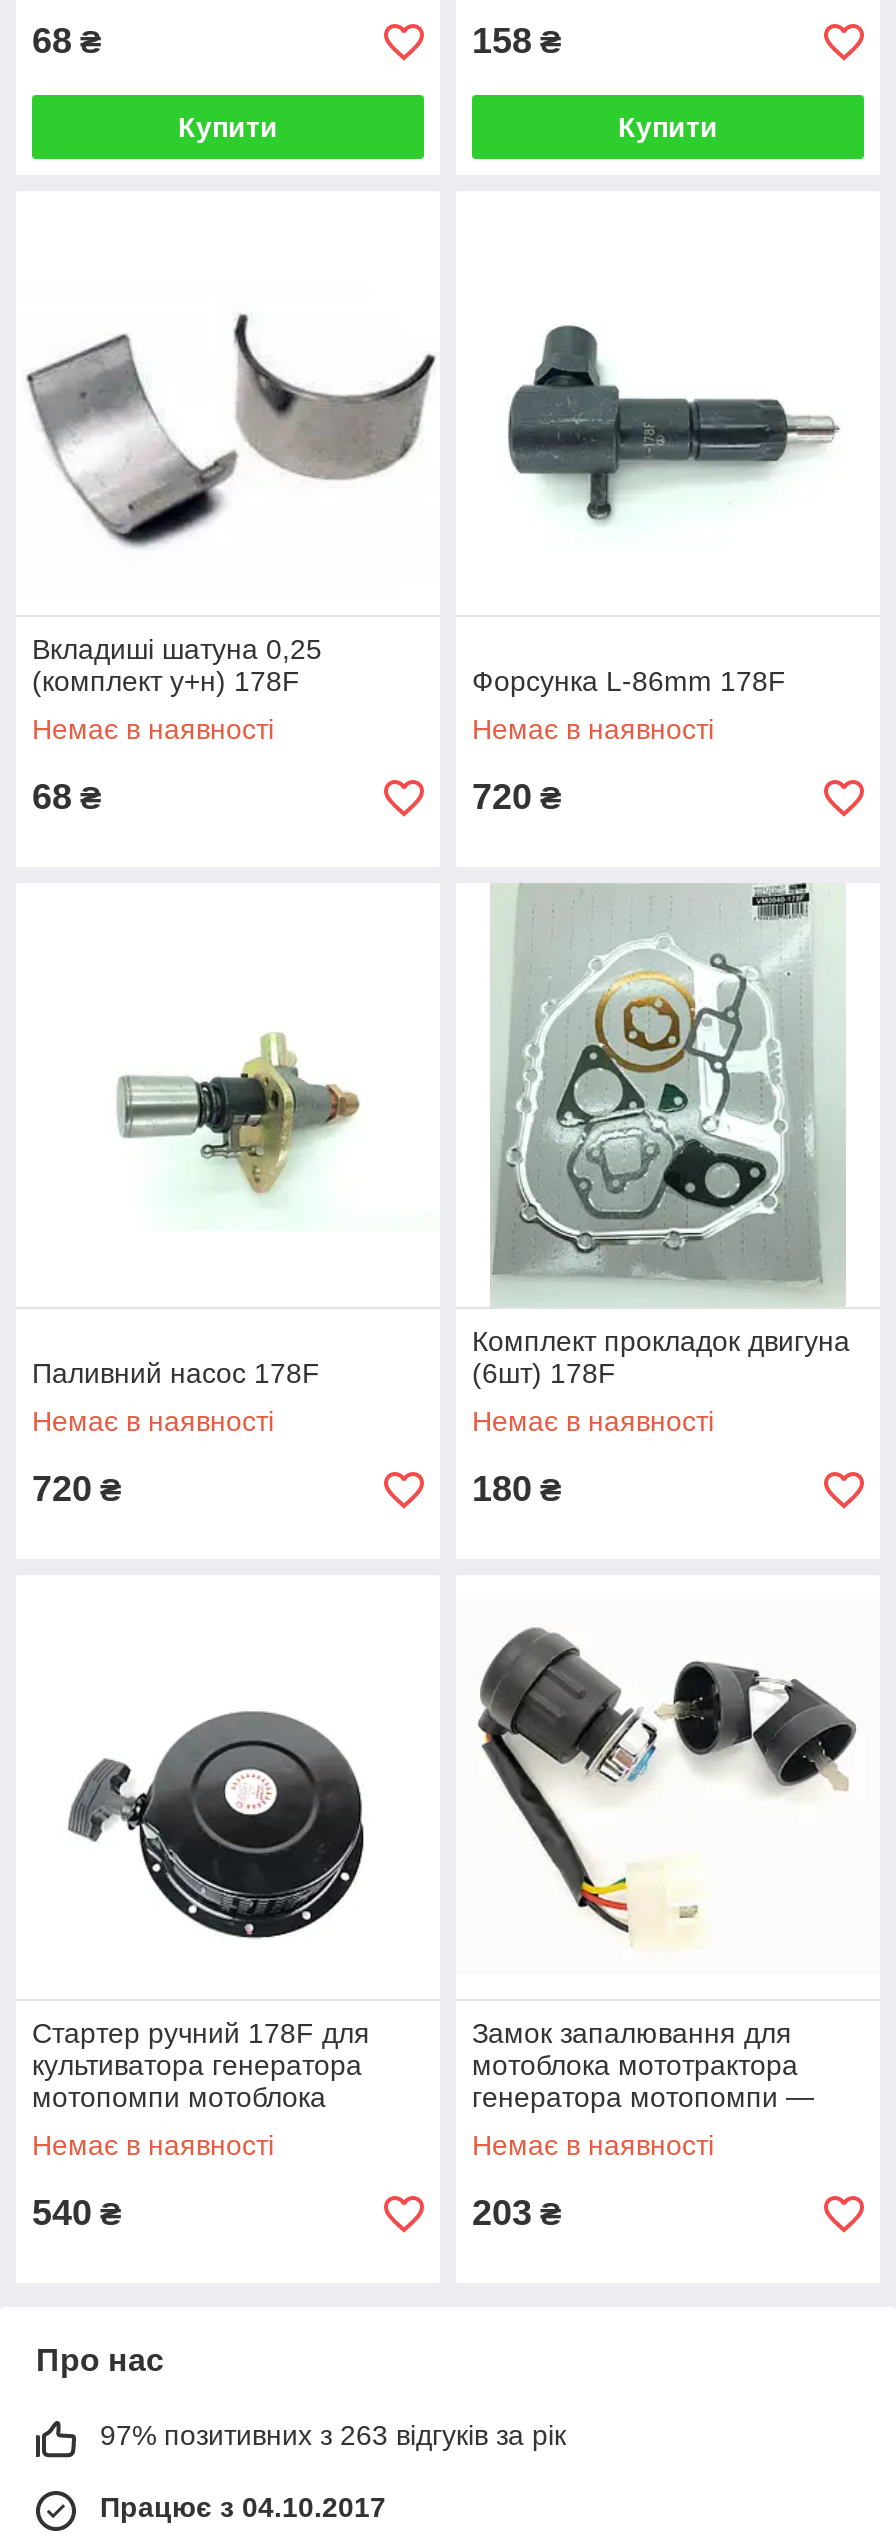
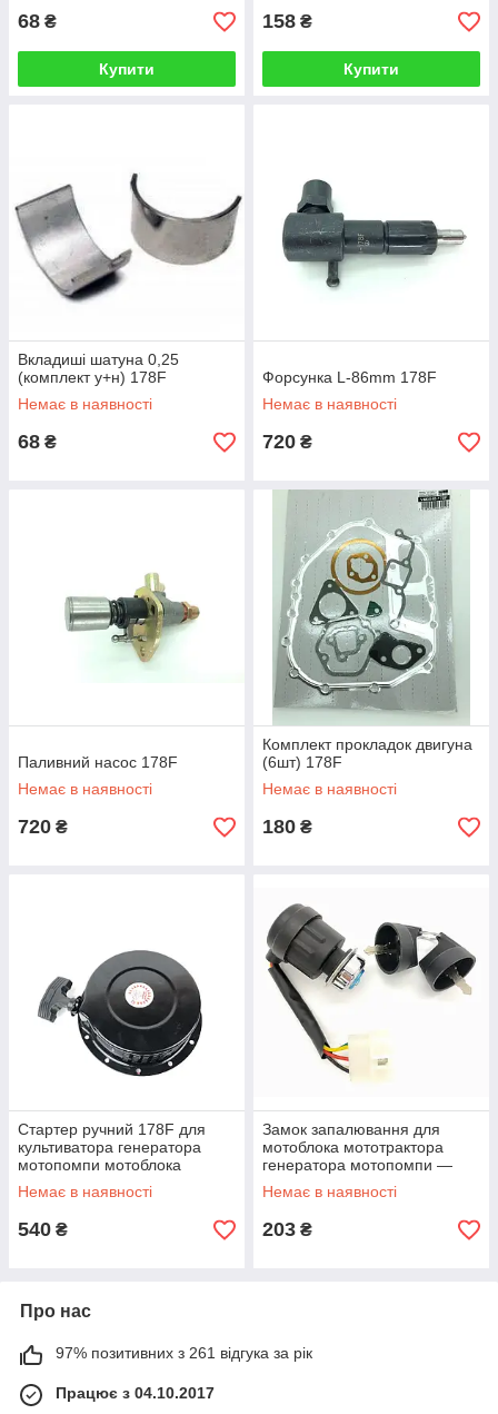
[100,2419,566,2451] 97% позитивних з 263 відгуків за рік -> [56,1344,312,1362] 97% позитивних з 261 відгука за рік

